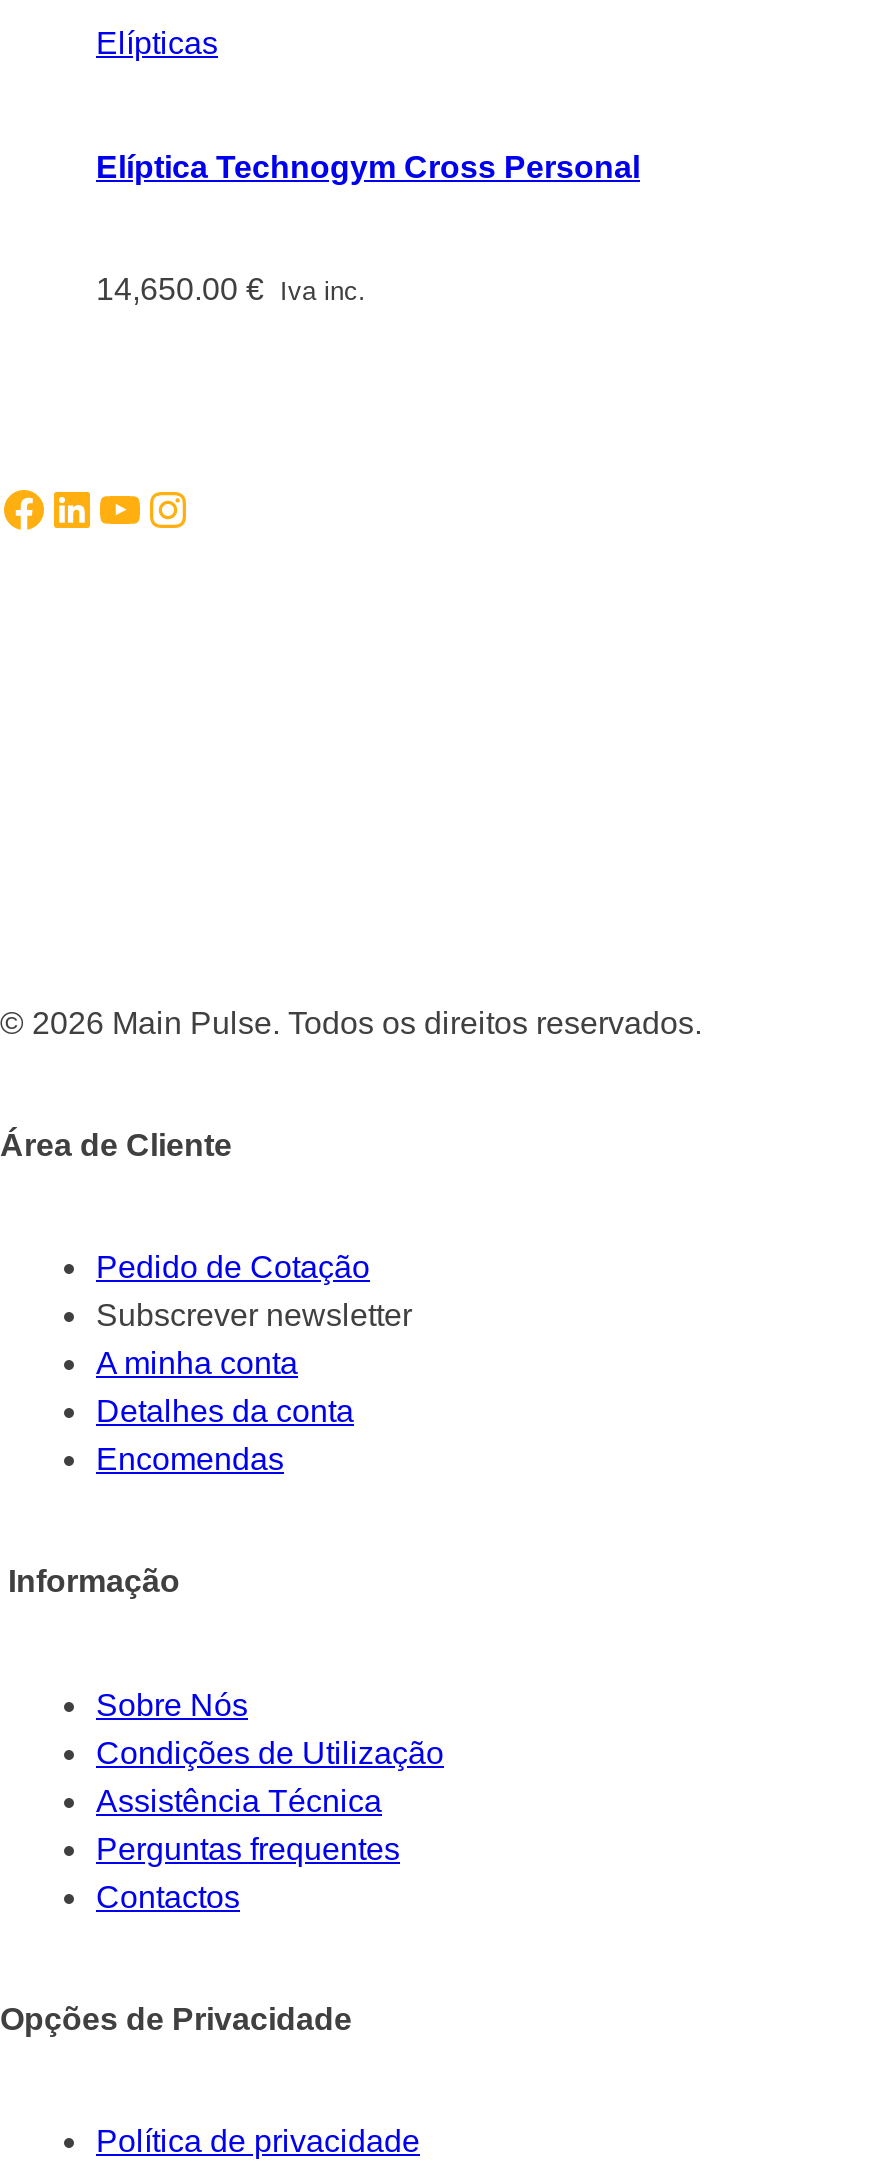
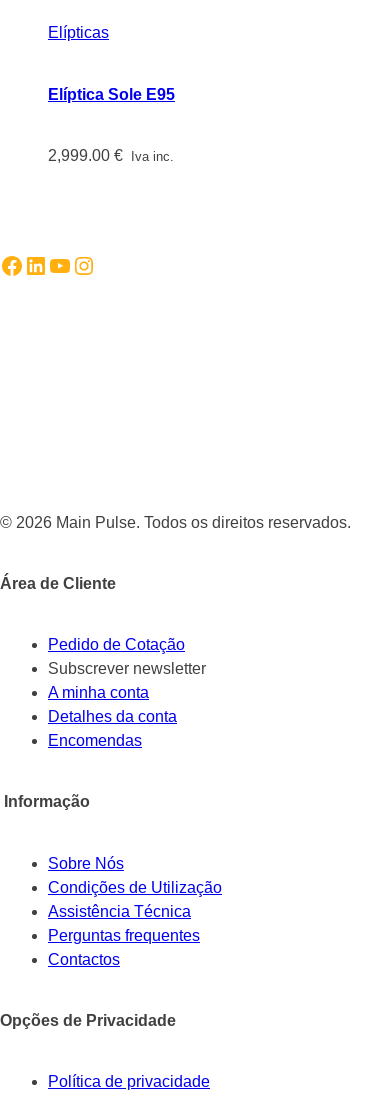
[96,149,640,183] Elíptica Technogym Cross Personal -> [48,86,175,103] Elíptica Sole E95
[96,272,366,306] 14,650.00 € Iva inc. -> [48,147,174,164] 2,999.00 € Iva inc.

